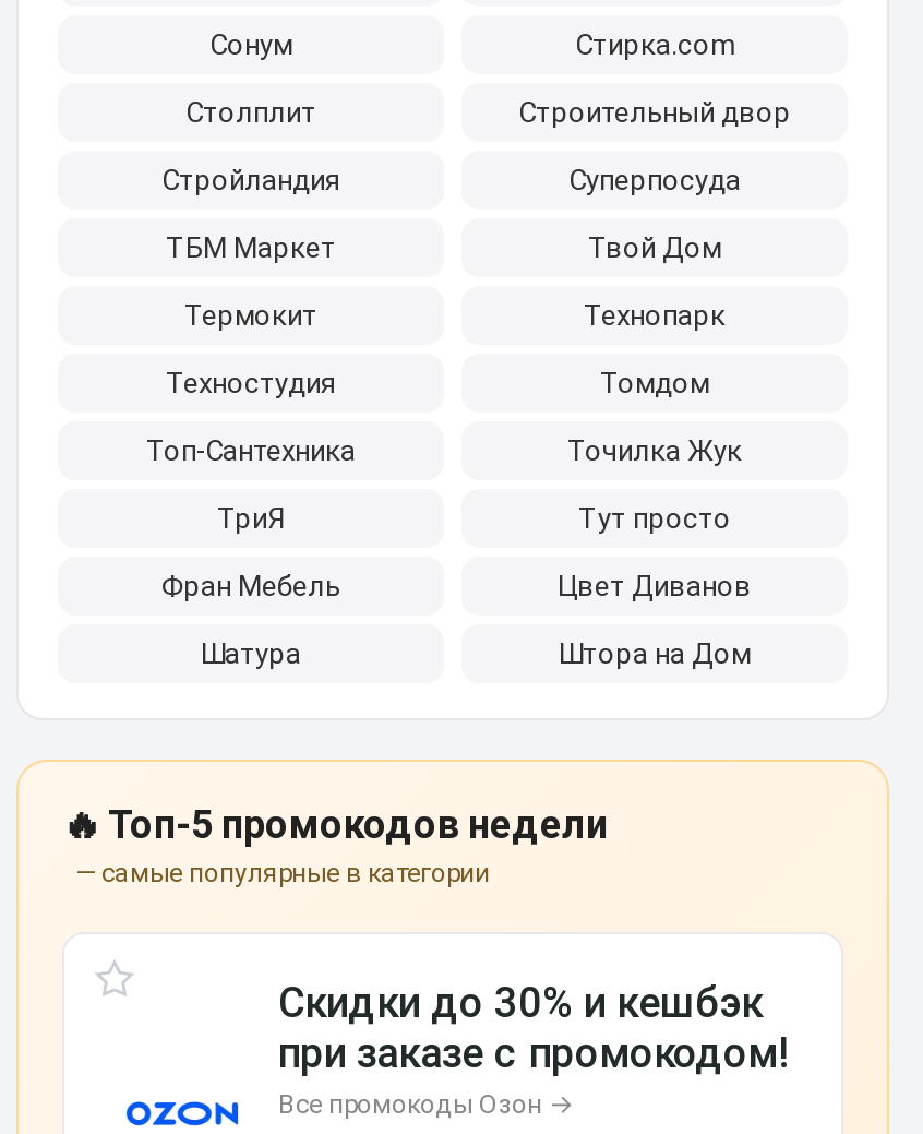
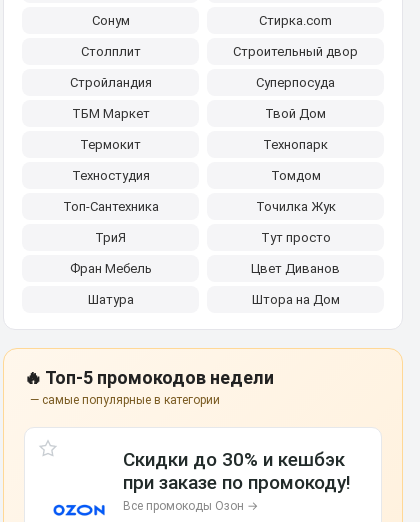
[278,1028,789,1078] при заказе с промокодом! -> [123,471,351,494] при заказе по промокоду!

